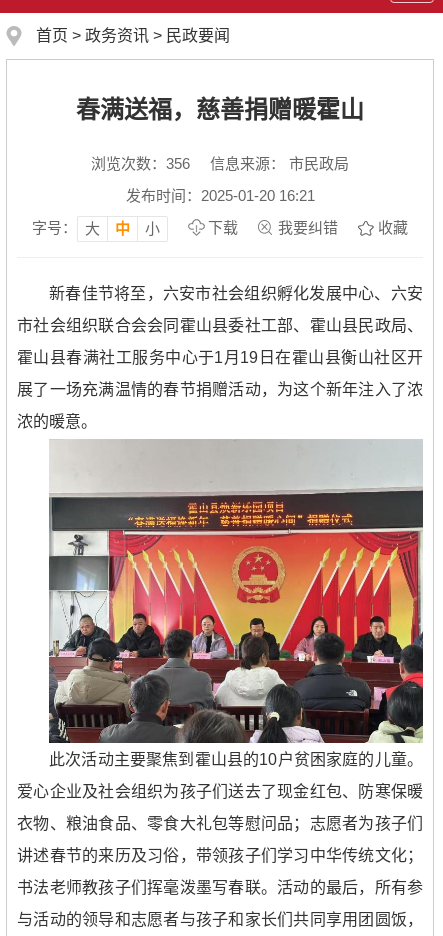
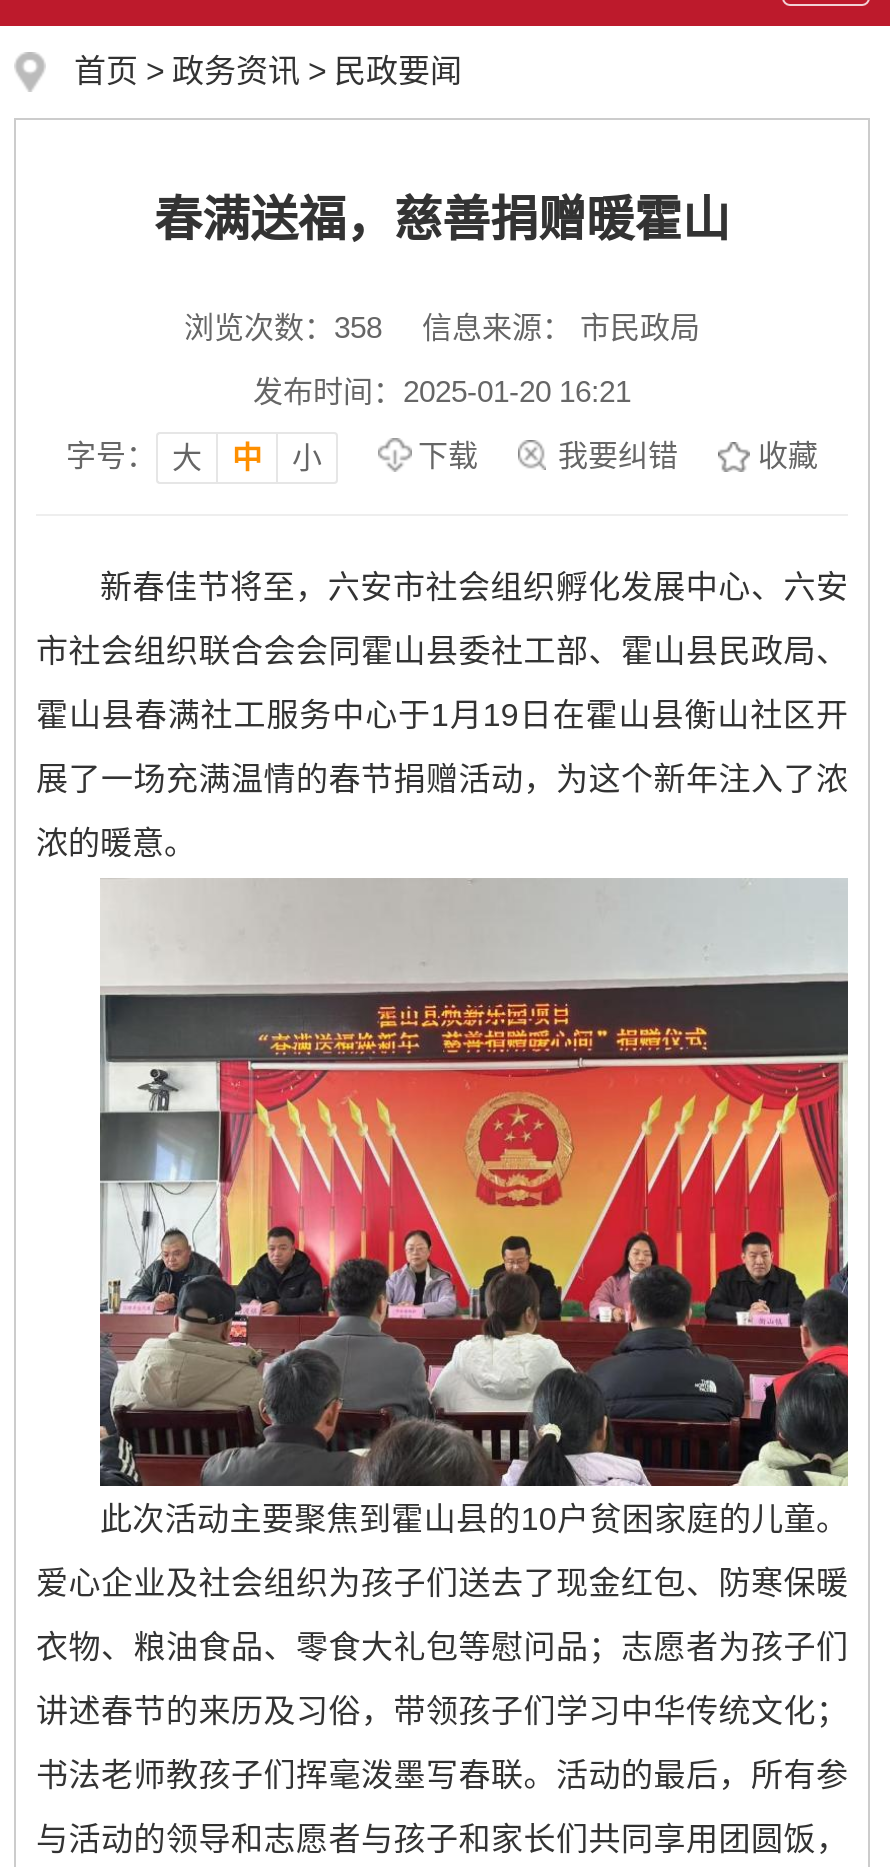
[91,155,349,172] 浏览次数：356 信息来源： 市民政局 -> [184,311,700,345] 浏览次数：358 信息来源： 市民政局

